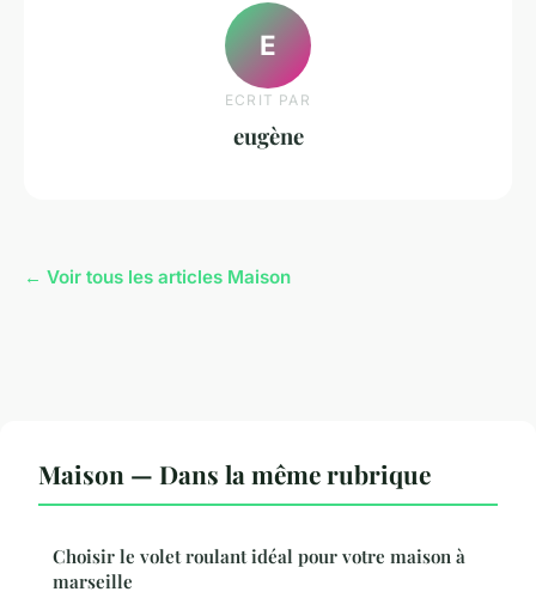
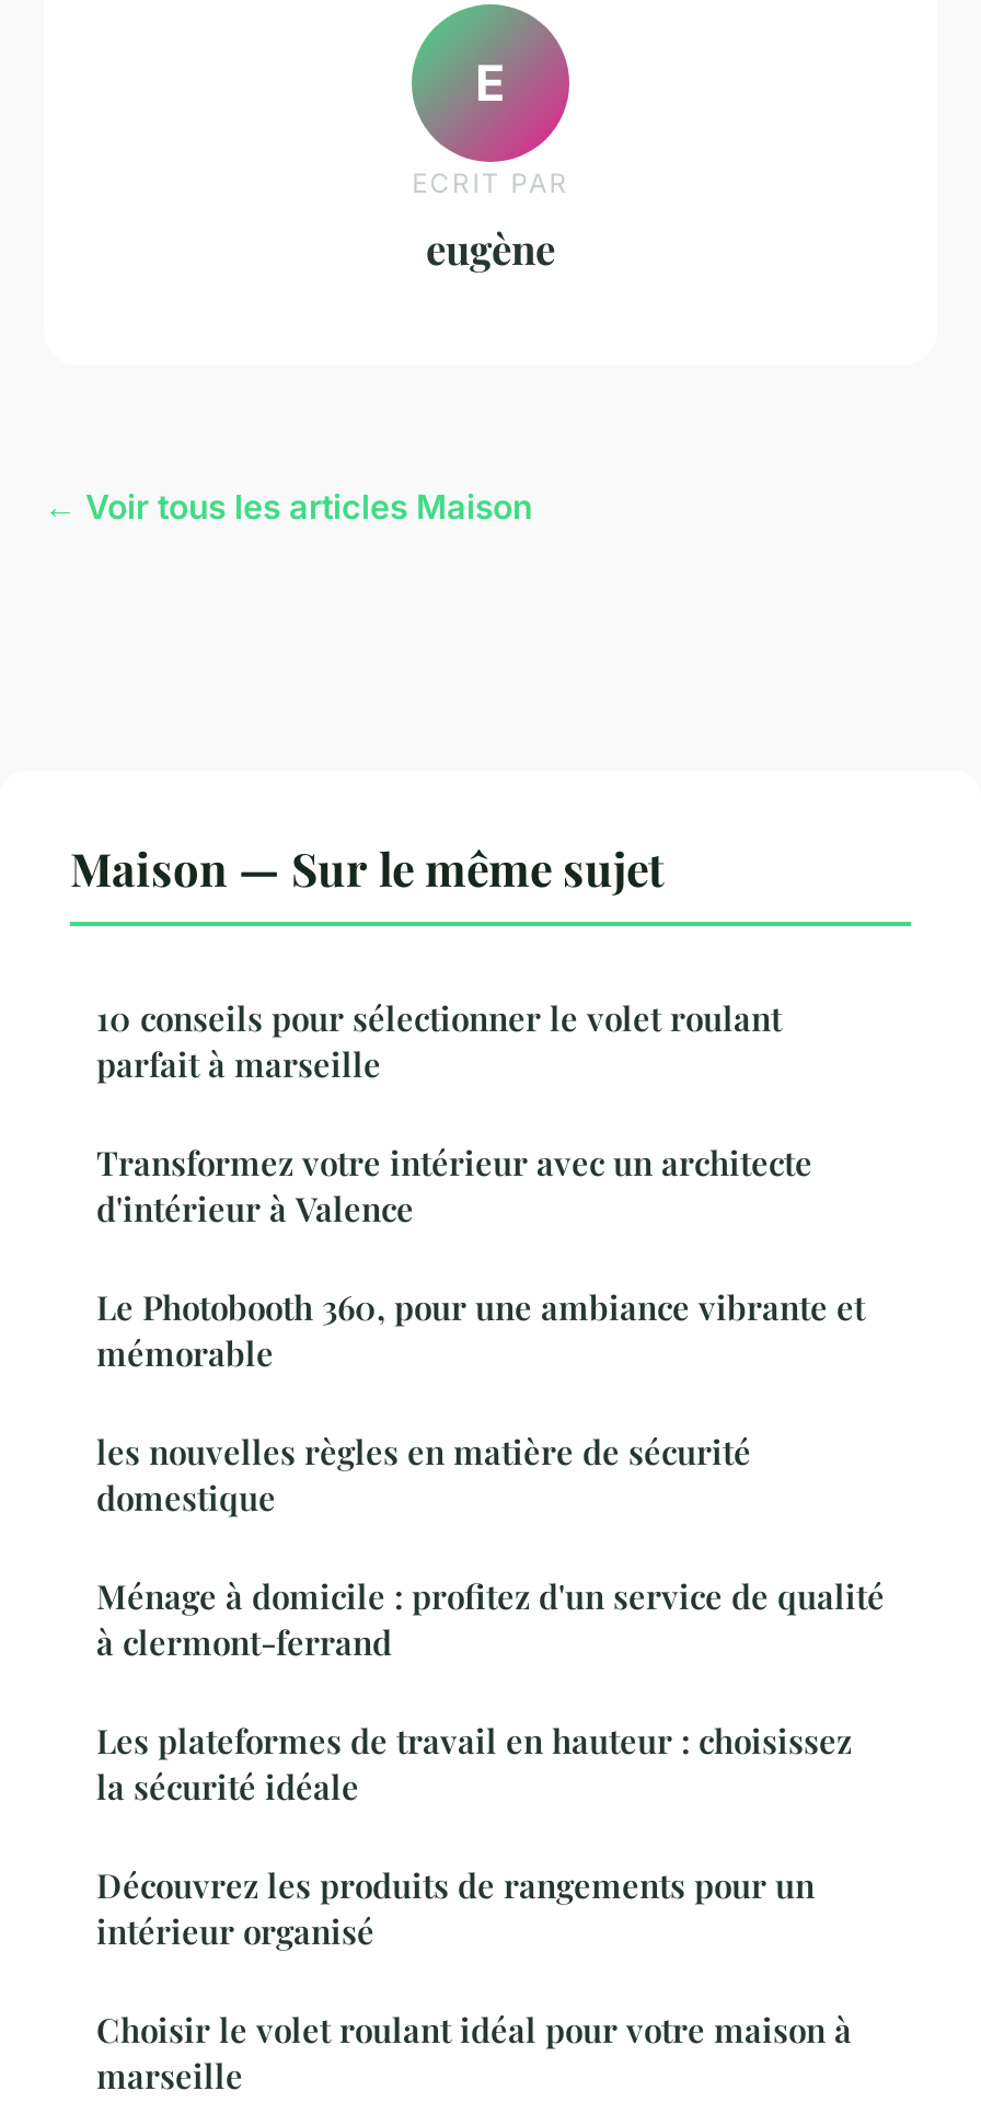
[38,457,431,490] Maison — Dans la même rubrique -> [70,836,885,1953] Maison — Sur le même sujet | 10 conseils pour sélectionner le volet roulant | parfait à marseille | Transformez votre intérieur avec un architecte | d'intérieur à Valence | Le Photobooth 360, pour une ambiance vibrante et | mémorable | les nouvelles règles en matière de sécurité | domestique | Ménage à domicile : profitez d'un service de qualité | à clermont-ferrand | Les plateformes de travail en hauteur : choisissez | la sécurité idéale | Découvrez les produits de rangements pour un | intérieur organisé

